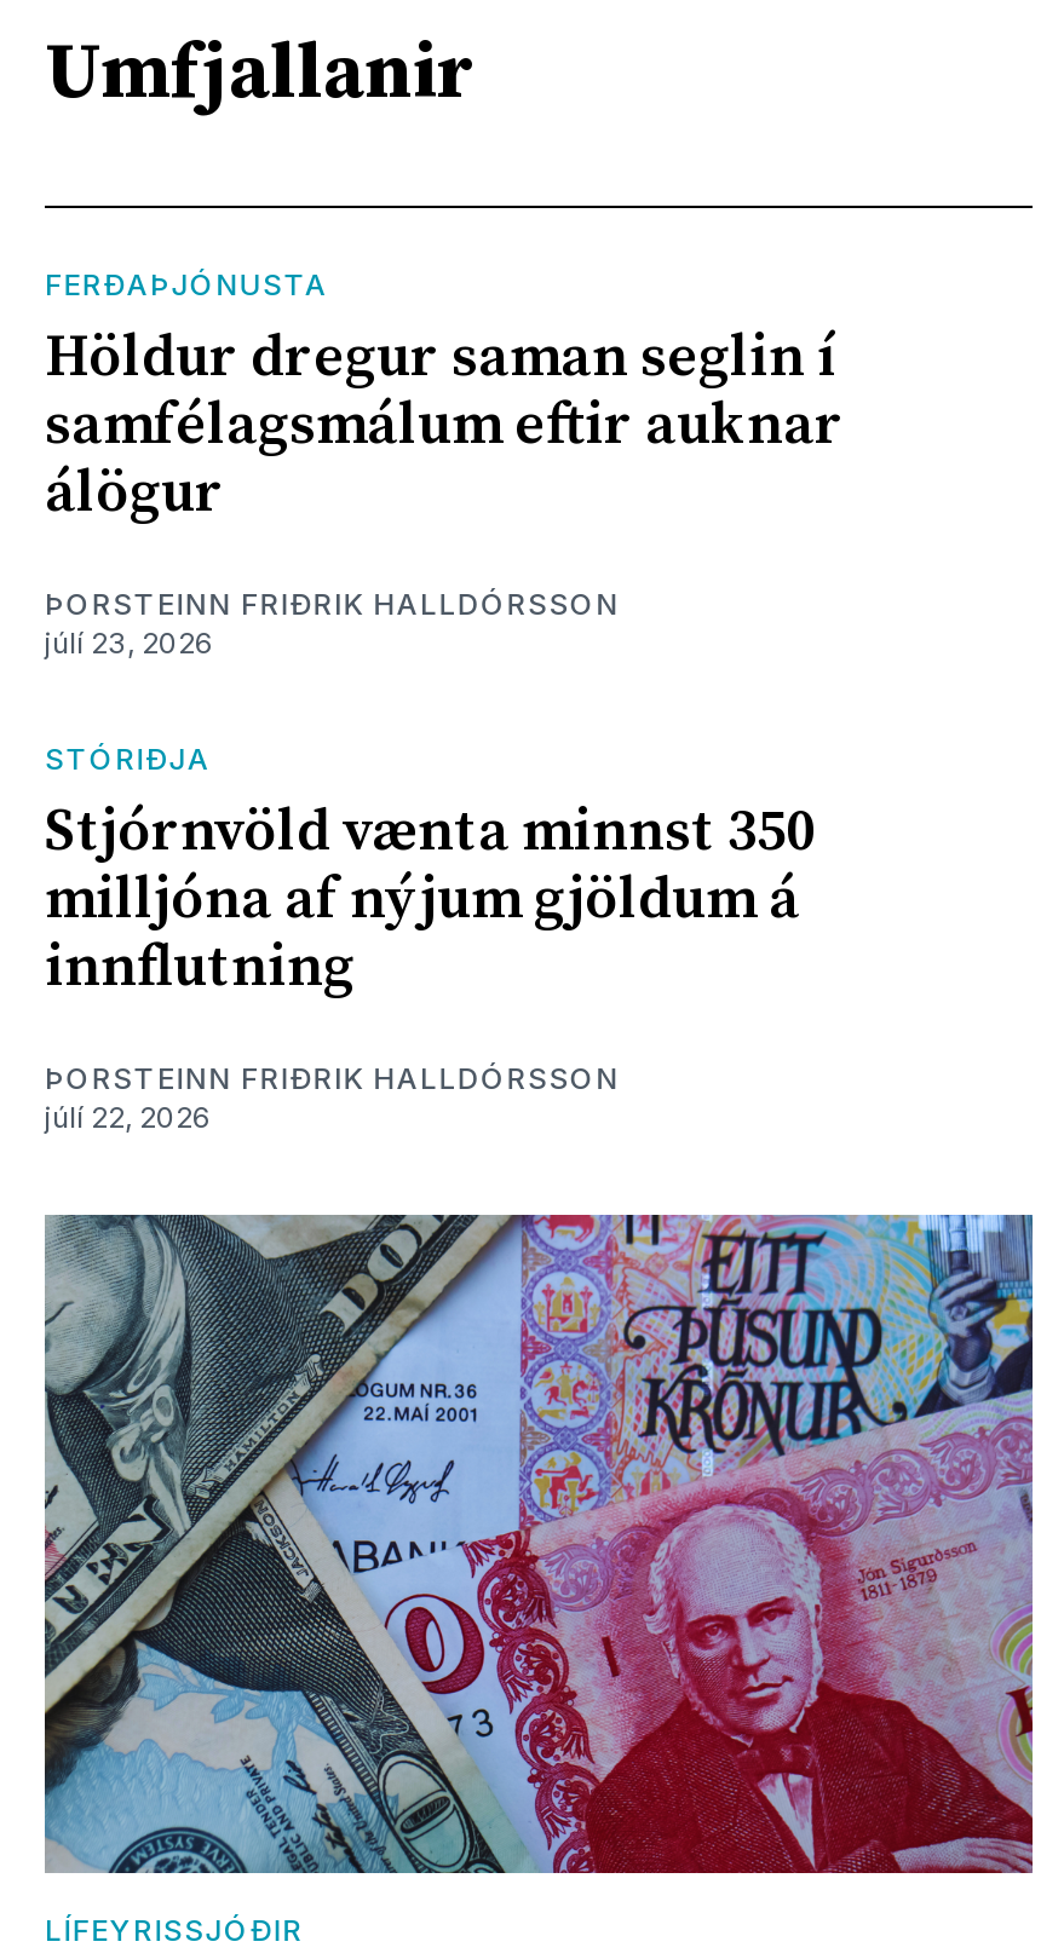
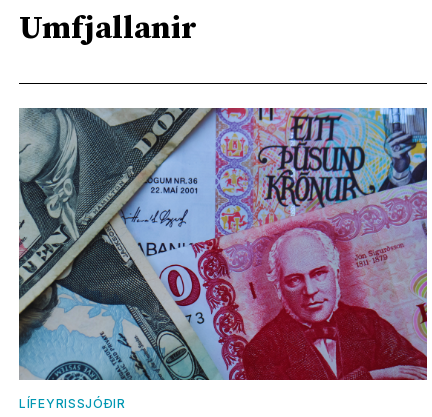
[45,267,844,1135] FERÐAÞJÓNUSTA | Höldur dregur saman seglin í | samfélagsmálum eftir auknar | álögur | ÞORSTEINN FRIÐRIK HALLDÓRSSON | júlí 23, 2026 | STÓRIÐJA | Stjórnvöld vænta minnst 350 | milljóna af nýjum gjöldum á | innflutning | ÞORSTEINN FRIÐRIK HALLDÓRSSON | júlí 22, 2026 -> none

